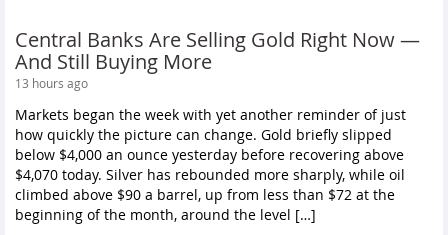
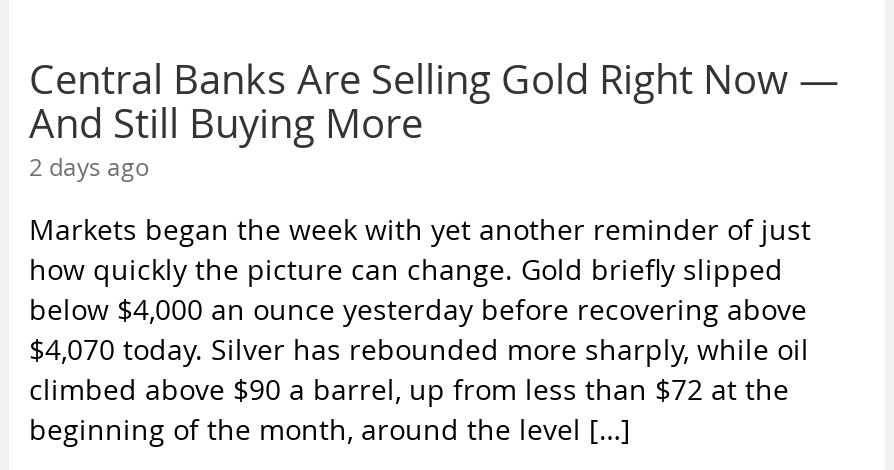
[15,74,88,90] 13 hours ago -> [29,149,149,181] 2 days ago

